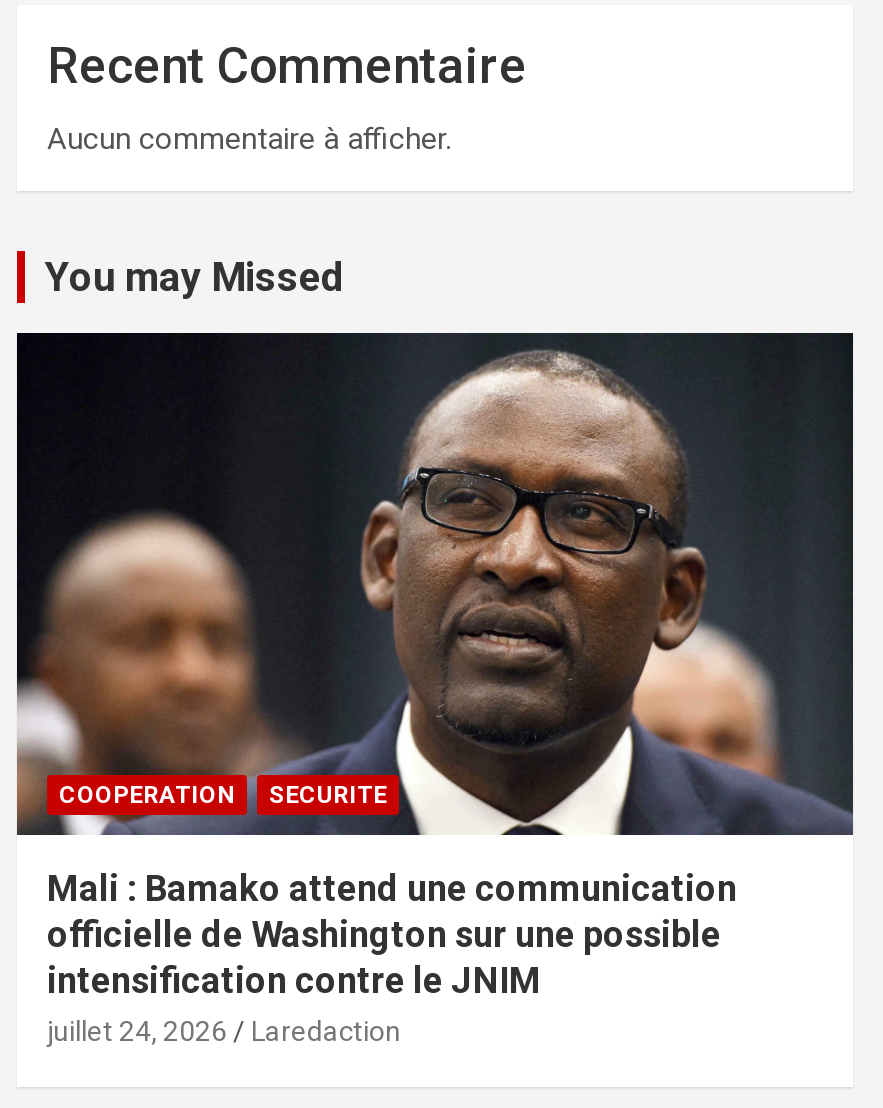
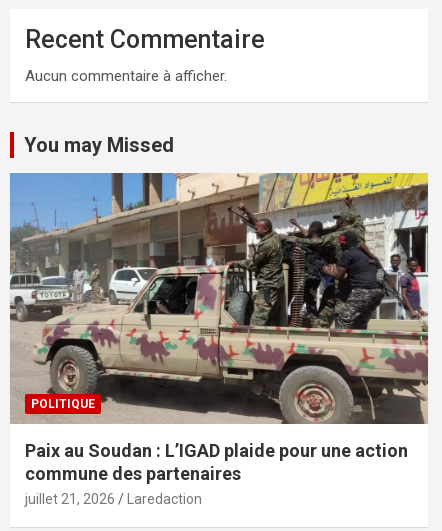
[15,331,855,837] [image] | COOPERATION | SECURITE -> [9,172,429,424] [image] | POLITIQUE
[47,866,737,1046] Mali : Bamako attend une communication | officielle de Washington sur une possible | intensification contre le JNIM | juillet 24, 2026 -> [25,440,408,507] Paix au Soudan : L’IGAD plaide pour une action | commune des partenaires | juillet 21, 2026

